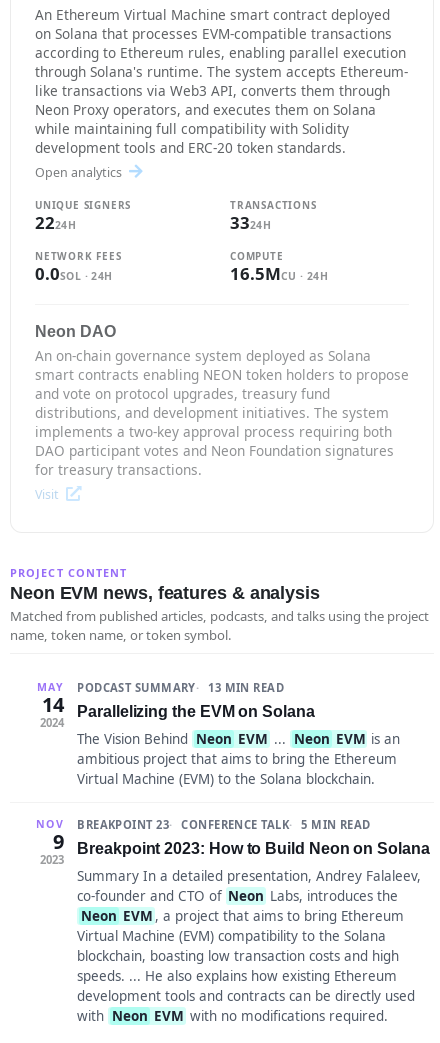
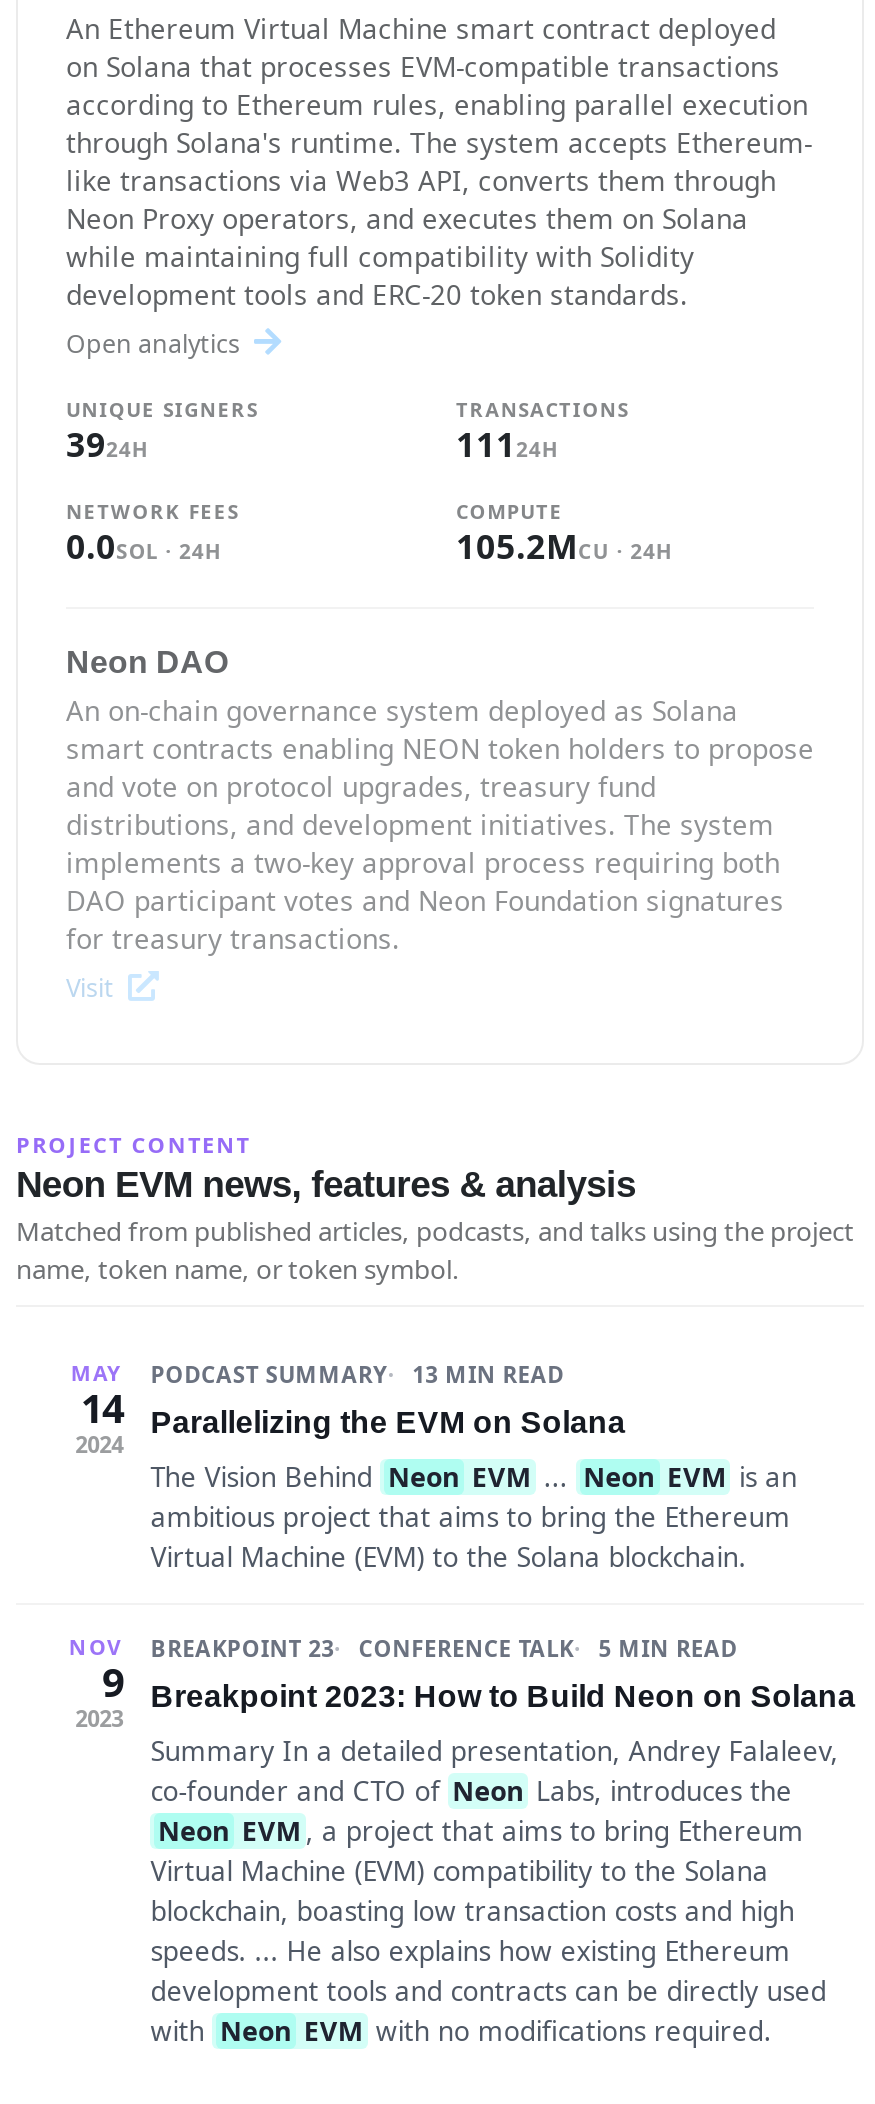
[35,211,76,234] 2224H -> [66,421,148,467] 3924H
[230,211,271,234] 3324H -> [456,421,558,467] 11124H
[230,262,328,285] 16.5MCU · 24H -> [456,524,673,570] 105.2MCU · 24H

